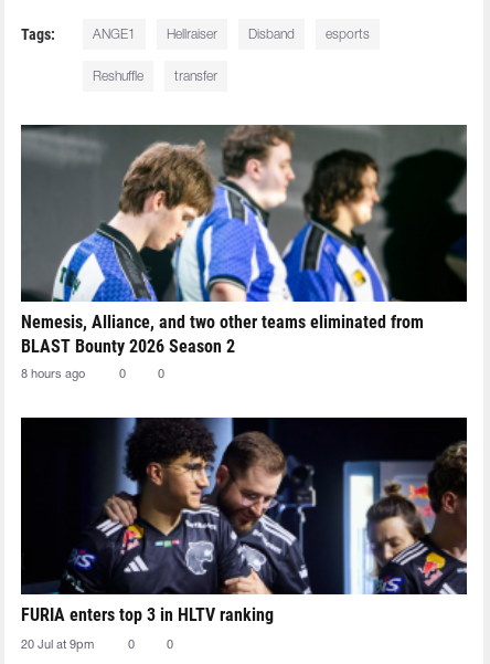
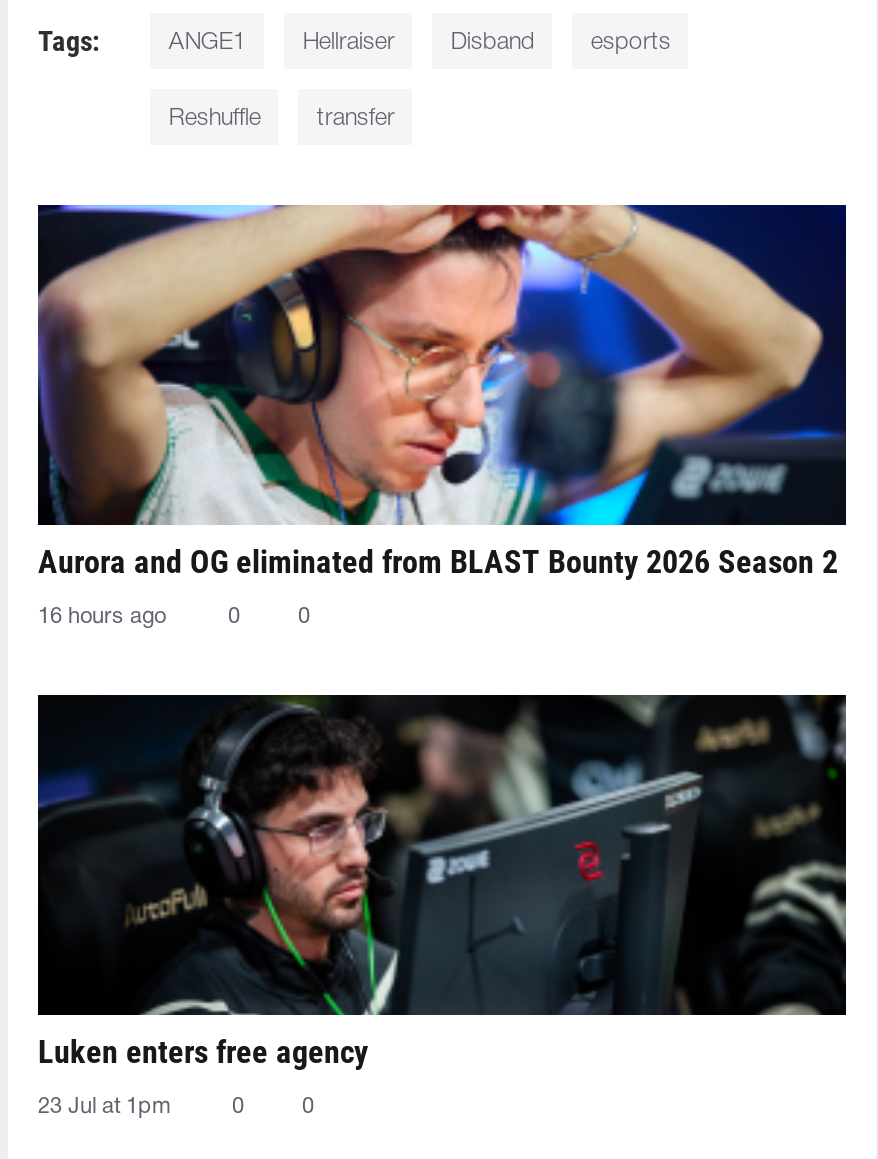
[21,124,468,357] [image] | Nemesis, Alliance, and two other teams eliminated from | BLAST Bounty 2026 Season 2 -> [38,203,846,580] [image] | Aurora and OG eliminated from BLAST Bounty 2026 Season 2
[21,369,85,380] 8 hours ago -> [38,606,166,626] 16 hours ago
[21,417,468,625] [image] | FURIA enters top 3 in HLTV ranking -> [36,693,848,1070] [image] | Luken enters free agency
[21,639,94,650] 20 Jul at 9pm -> [38,1096,170,1116] 23 Jul at 1pm

